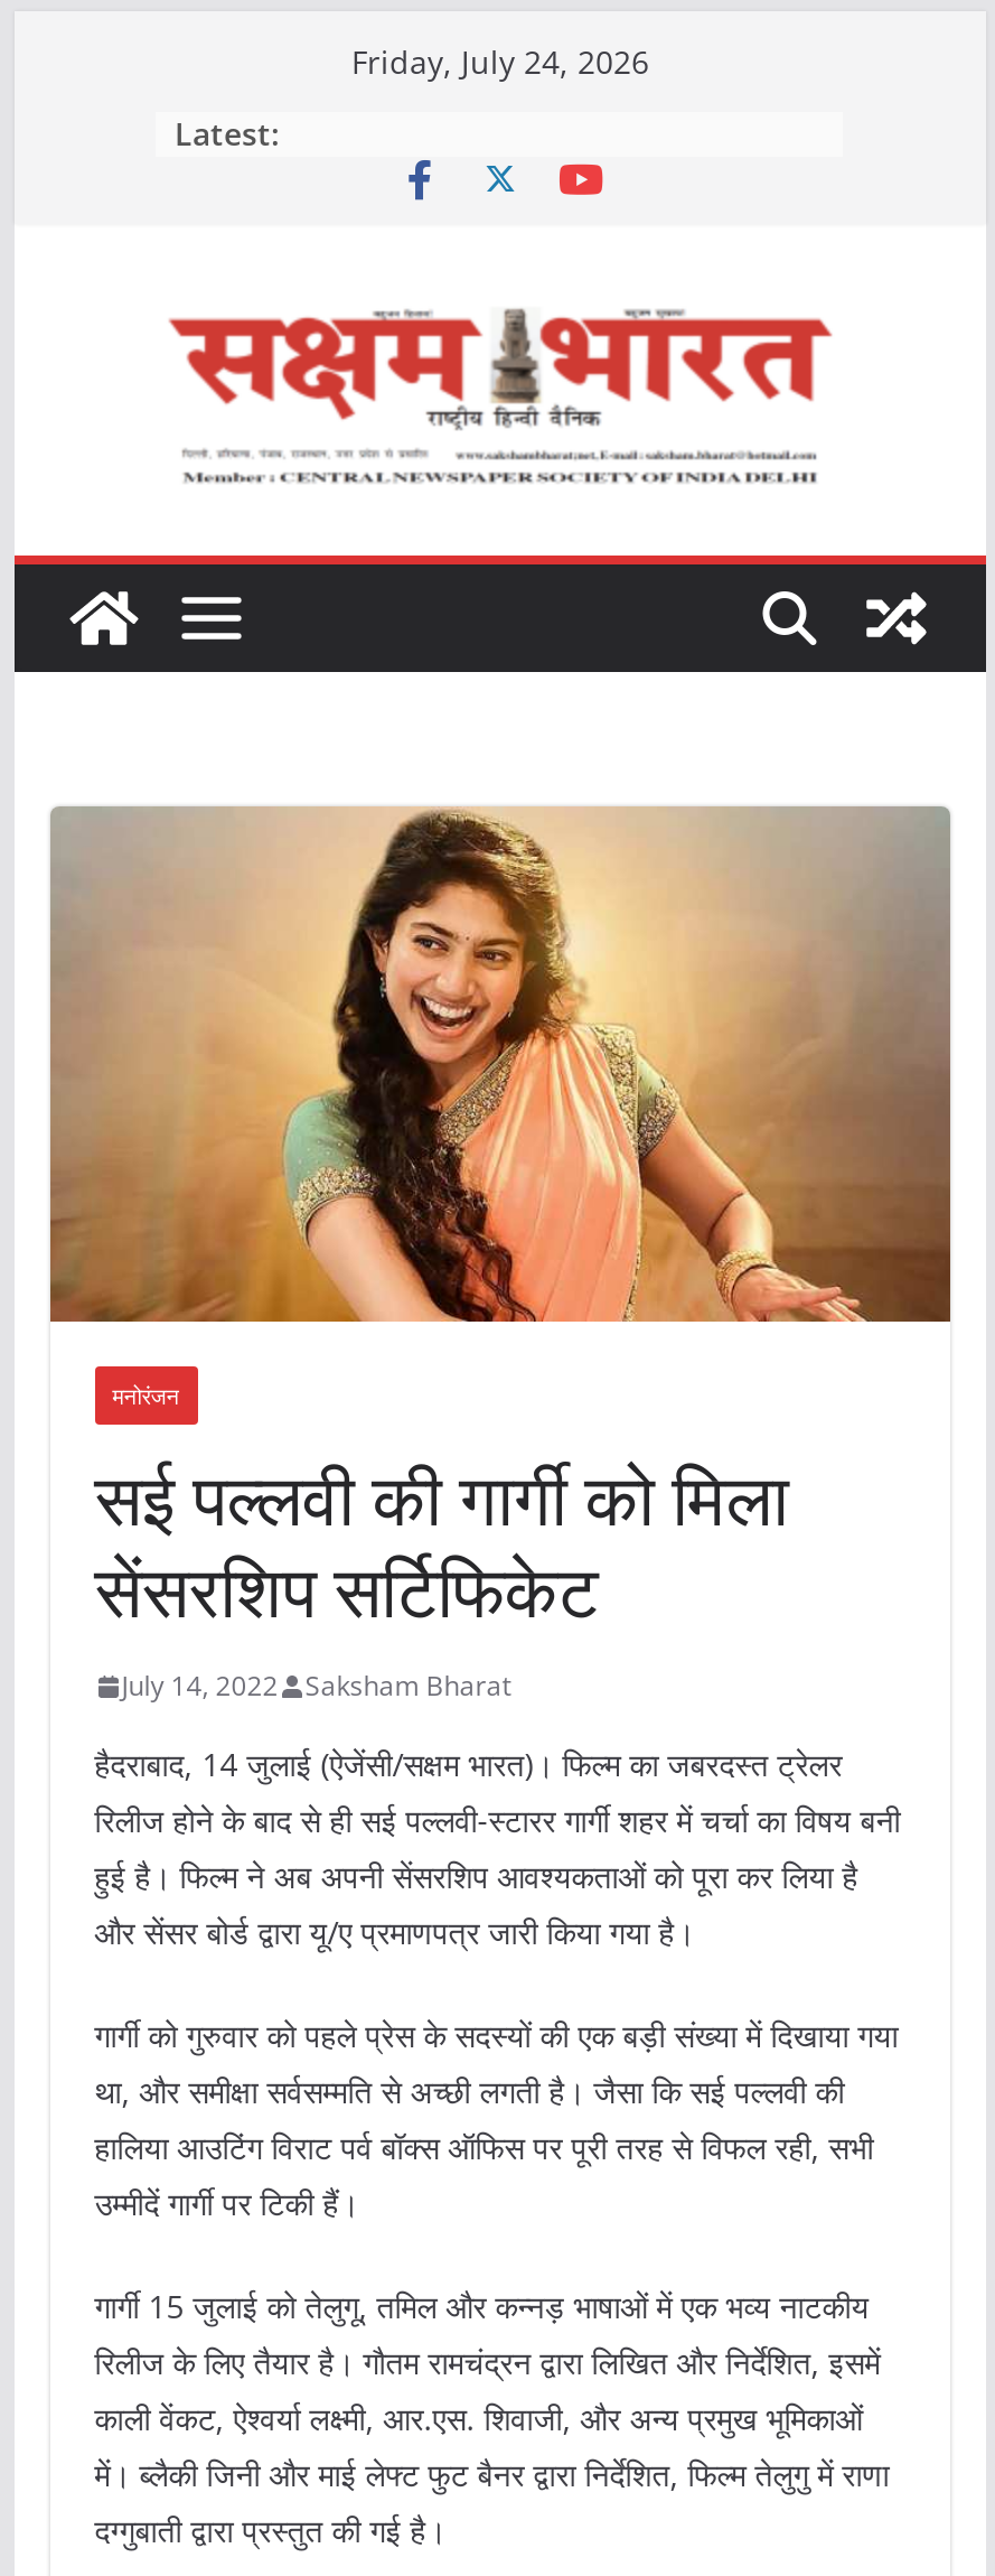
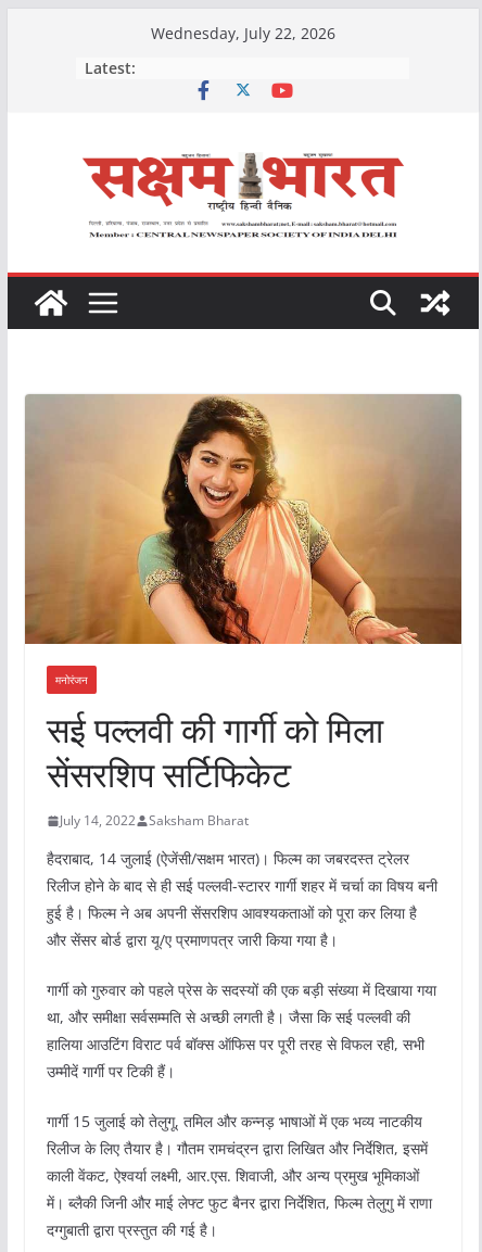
[351,40,649,83] Friday, July 24, 2026 -> [151,23,335,43] Wednesday, July 22, 2026

